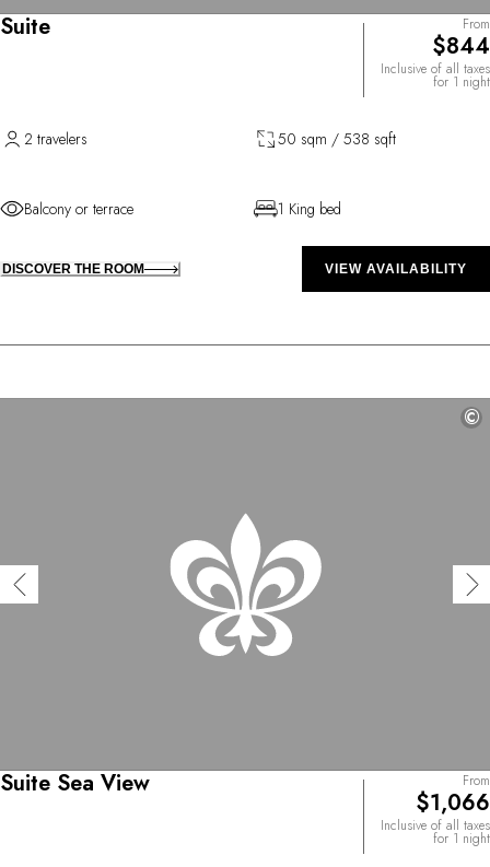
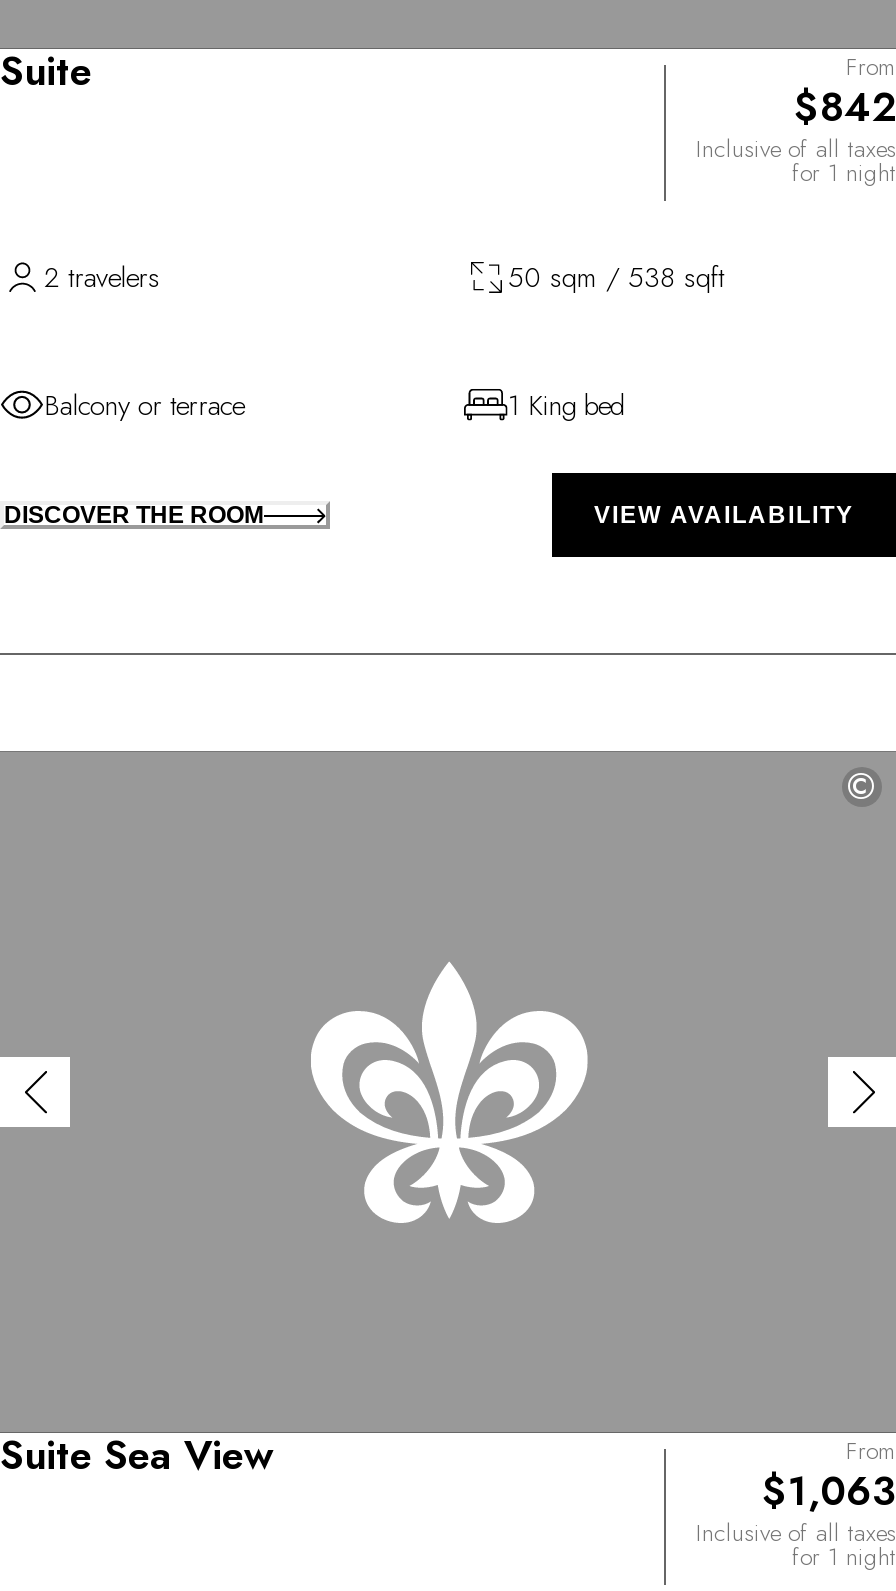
[432,31,490,63] $844 -> [794,80,896,138] $842
[416,788,490,819] $1,066 -> [762,1464,896,1522] $1,063

